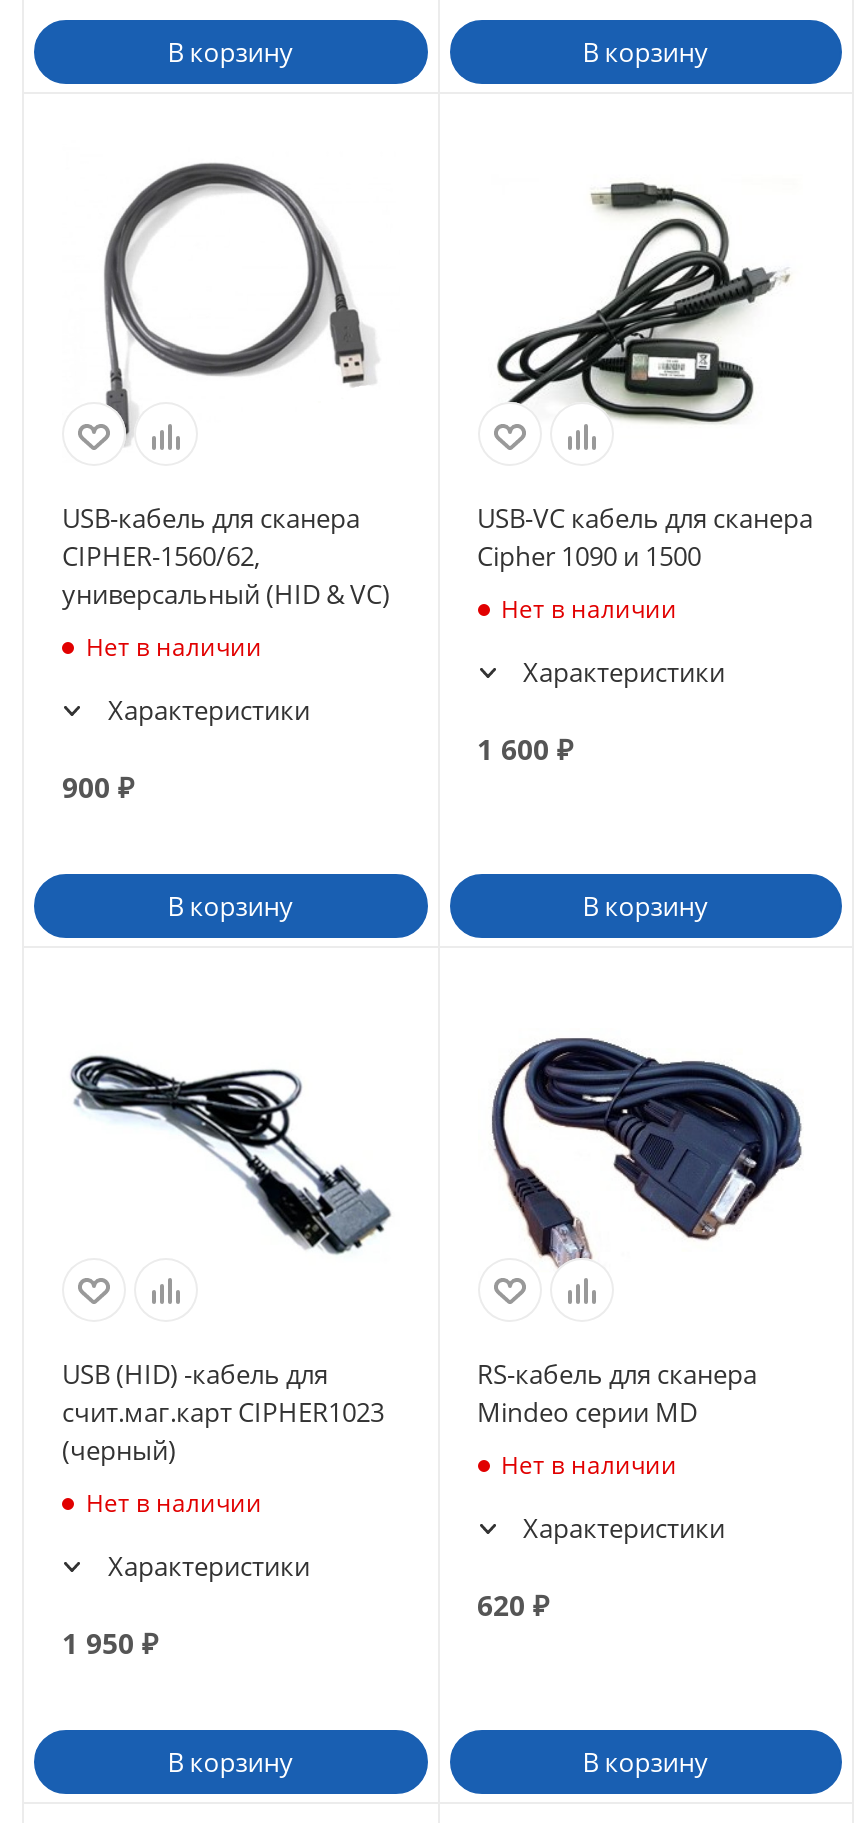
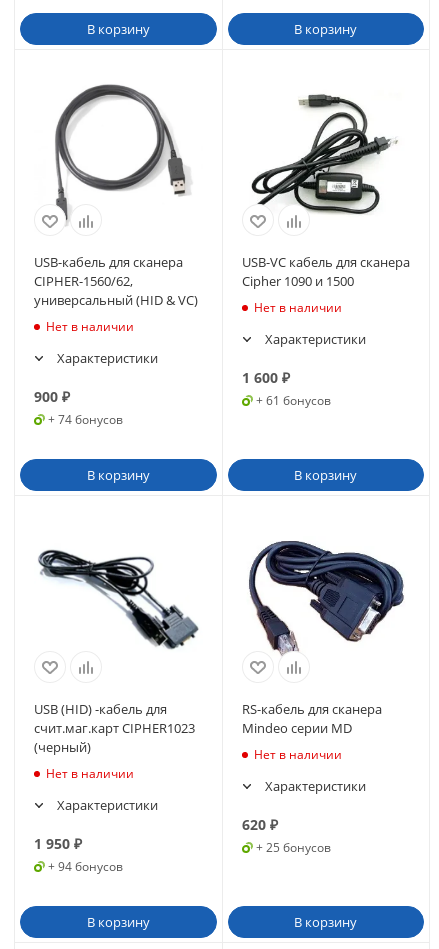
none -> [48,411,123,428] + 74 бонусов
none -> [255,392,330,409] + 61 бонусов
none -> [48,858,123,875] + 94 бонусов
none -> [255,839,330,856] + 25 бонусов

